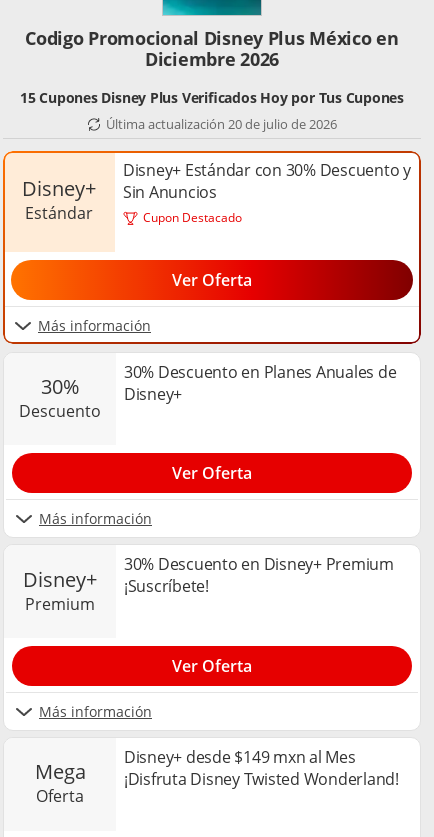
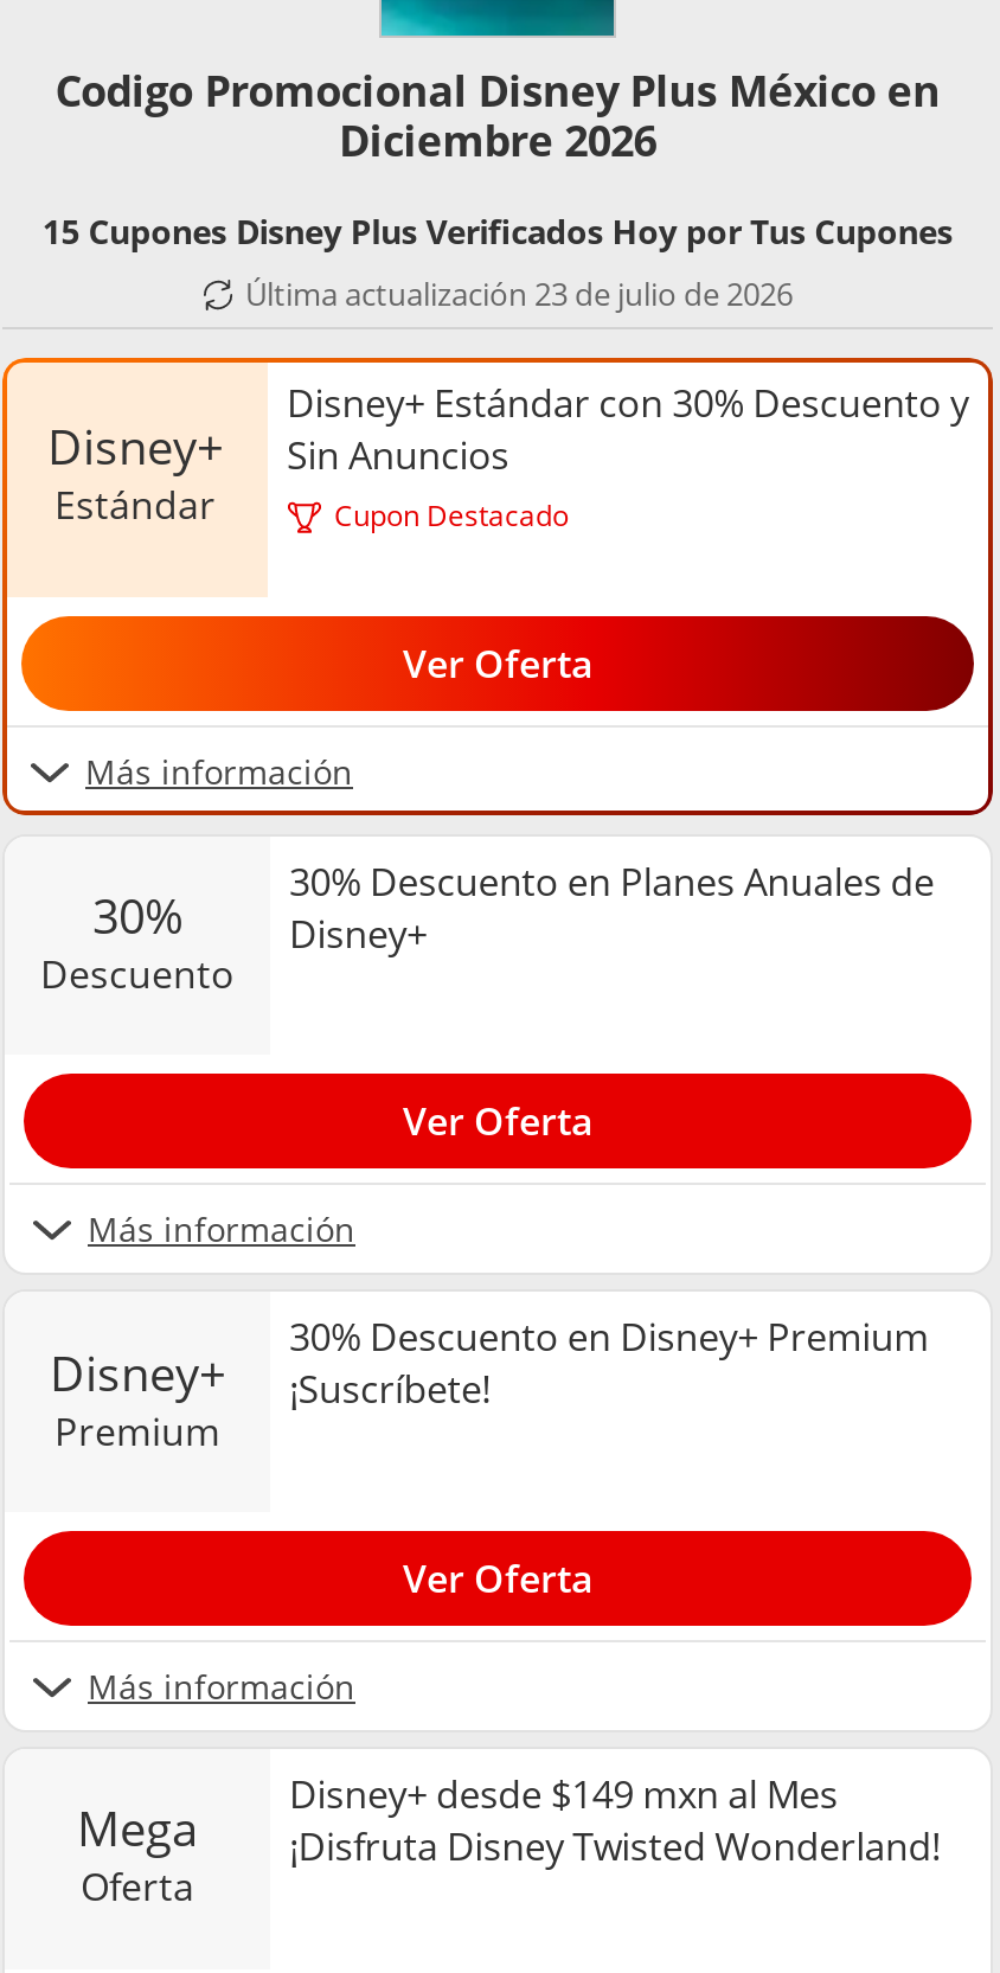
[105,115,336,133] Última actualización 20 de julio de 2026 -> [245,273,793,315] Última actualización 23 de julio de 2026

